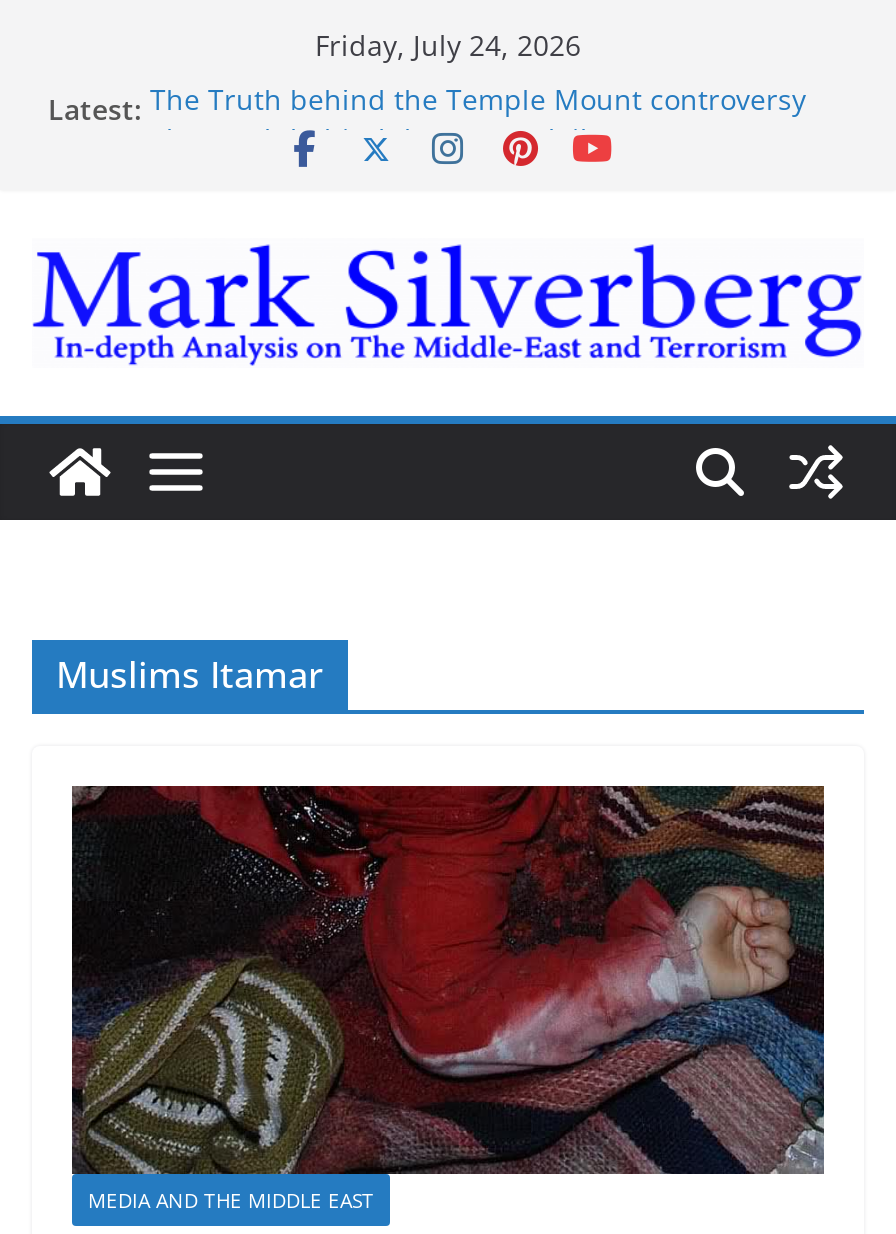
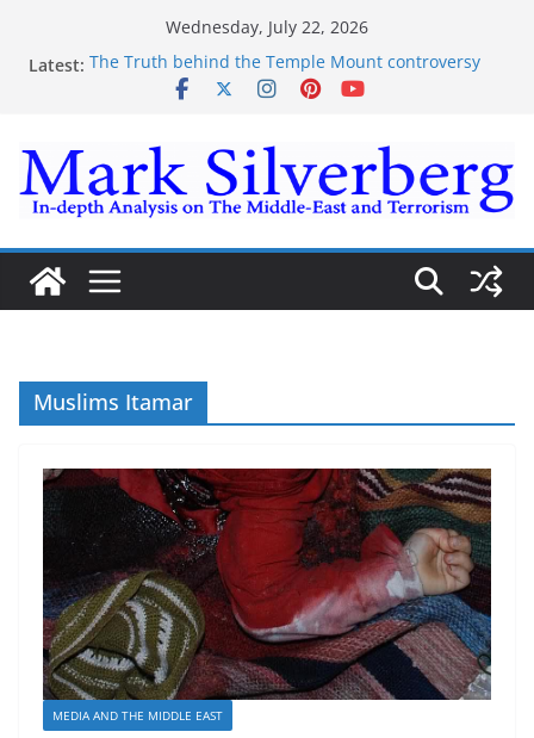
[315,26,581,64] Friday, July 24, 2026 -> [166,15,368,38] Wednesday, July 22, 2026

